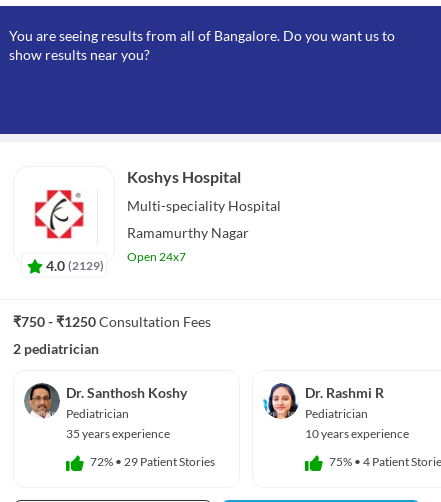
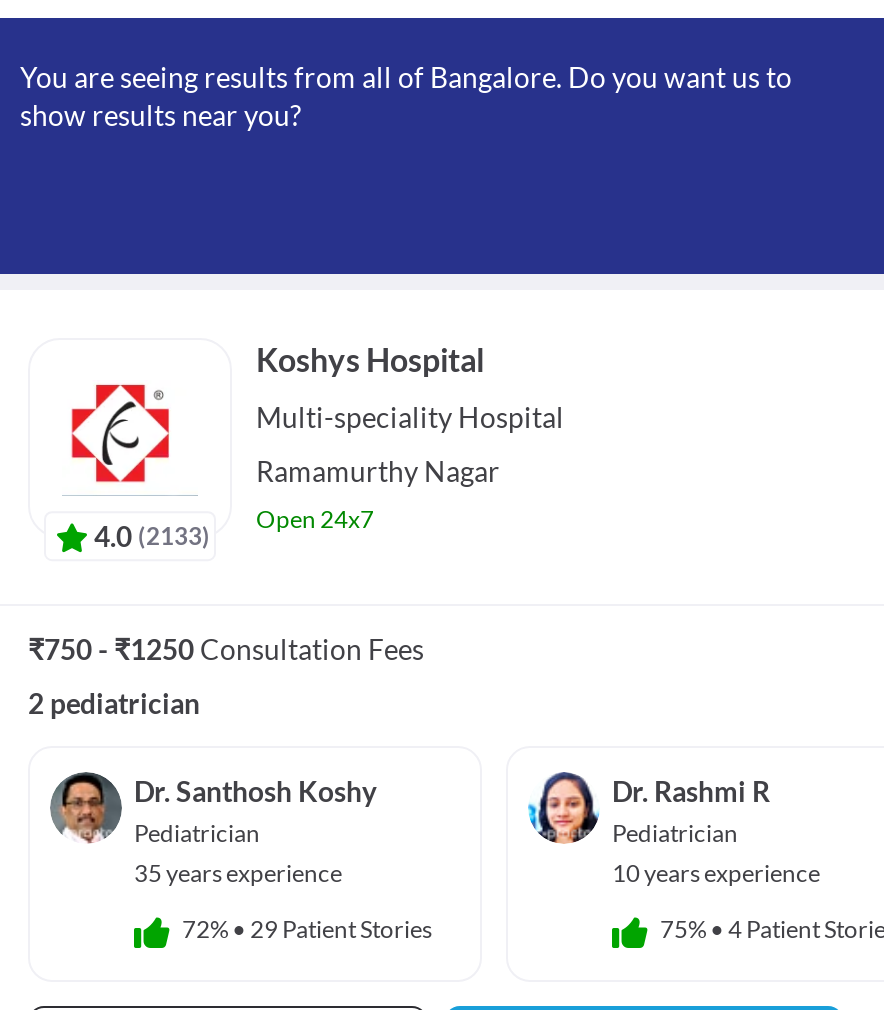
[46,249,186,274] 4.0 (2129) Open 24x7 -> [94,505,374,553] 4.0 (2133) Open 24x7

